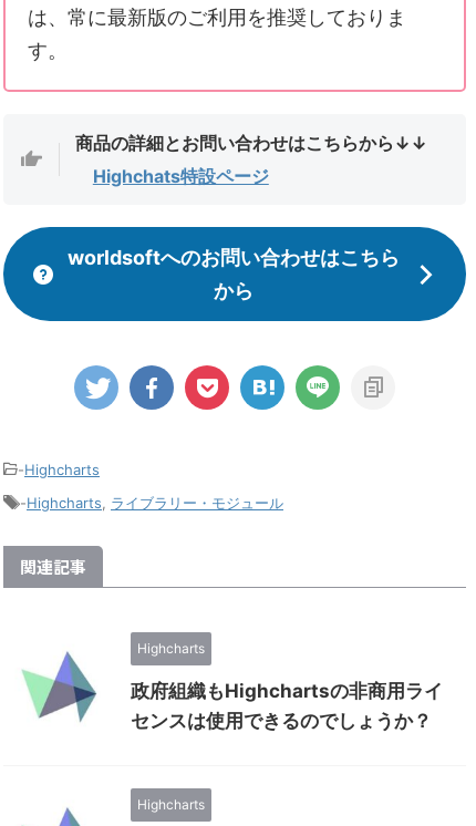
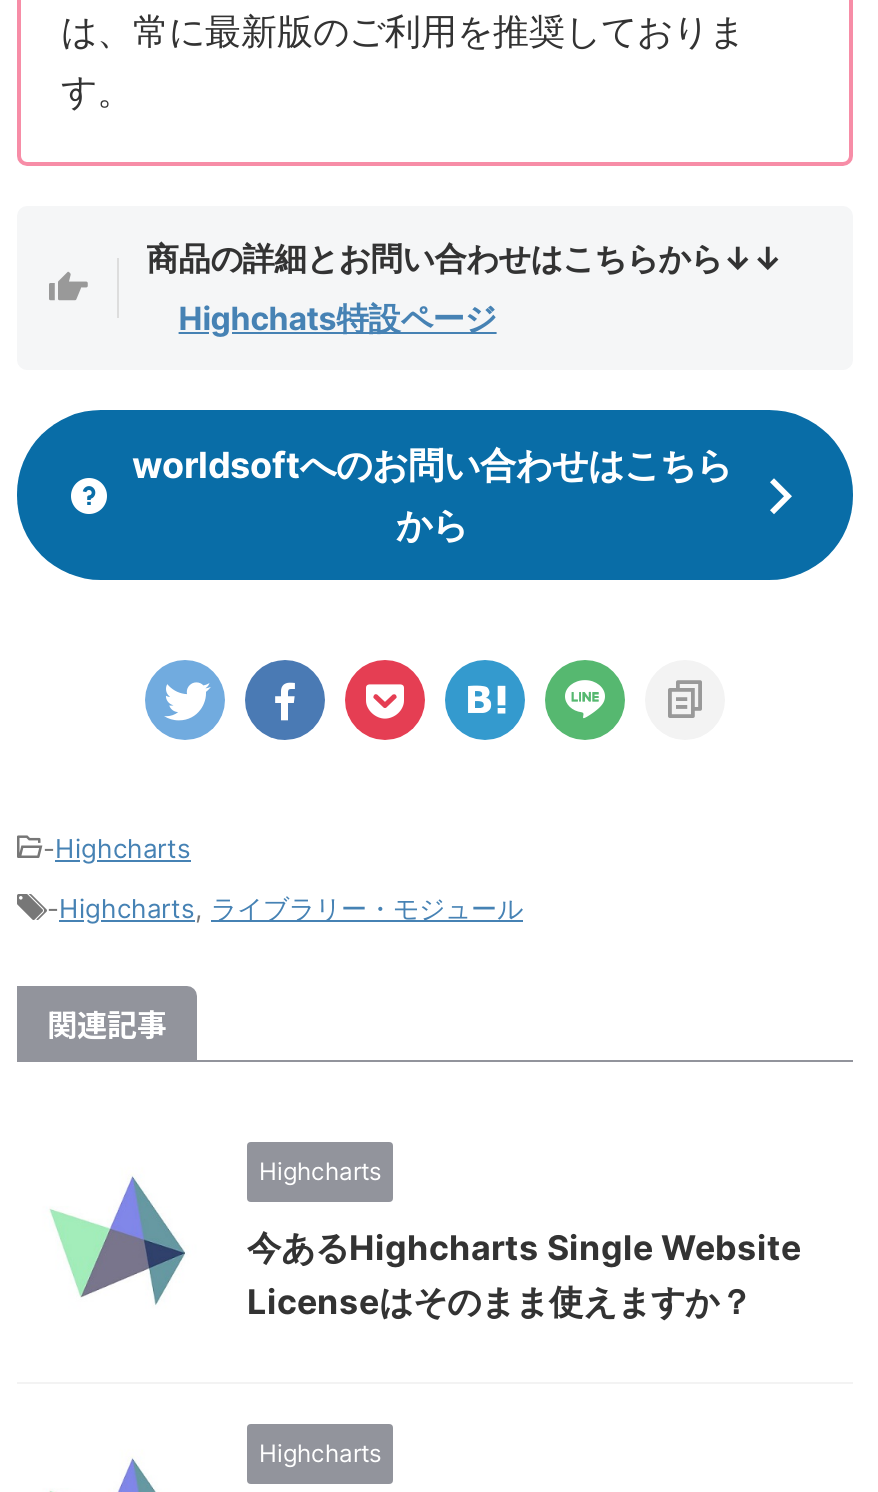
[131,680,443,732] 政府組織もHighchartsの非商用ライ | センスは使用できるのでしょうか？ -> [247,1229,801,1323] 今あるHighcharts Single Website | Licenseはそのまま使えますか？

